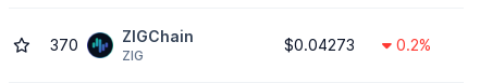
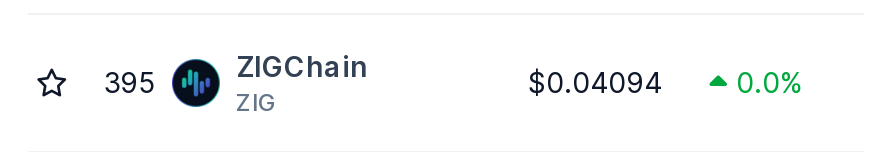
[50,36,78,54] 370 -> [104,64,156,98] 395
[284,36,355,54] $0.04273 -> [528,64,662,98] $0.04094
[396,36,431,54] 0.2% -> [736,64,802,98] 0.0%

